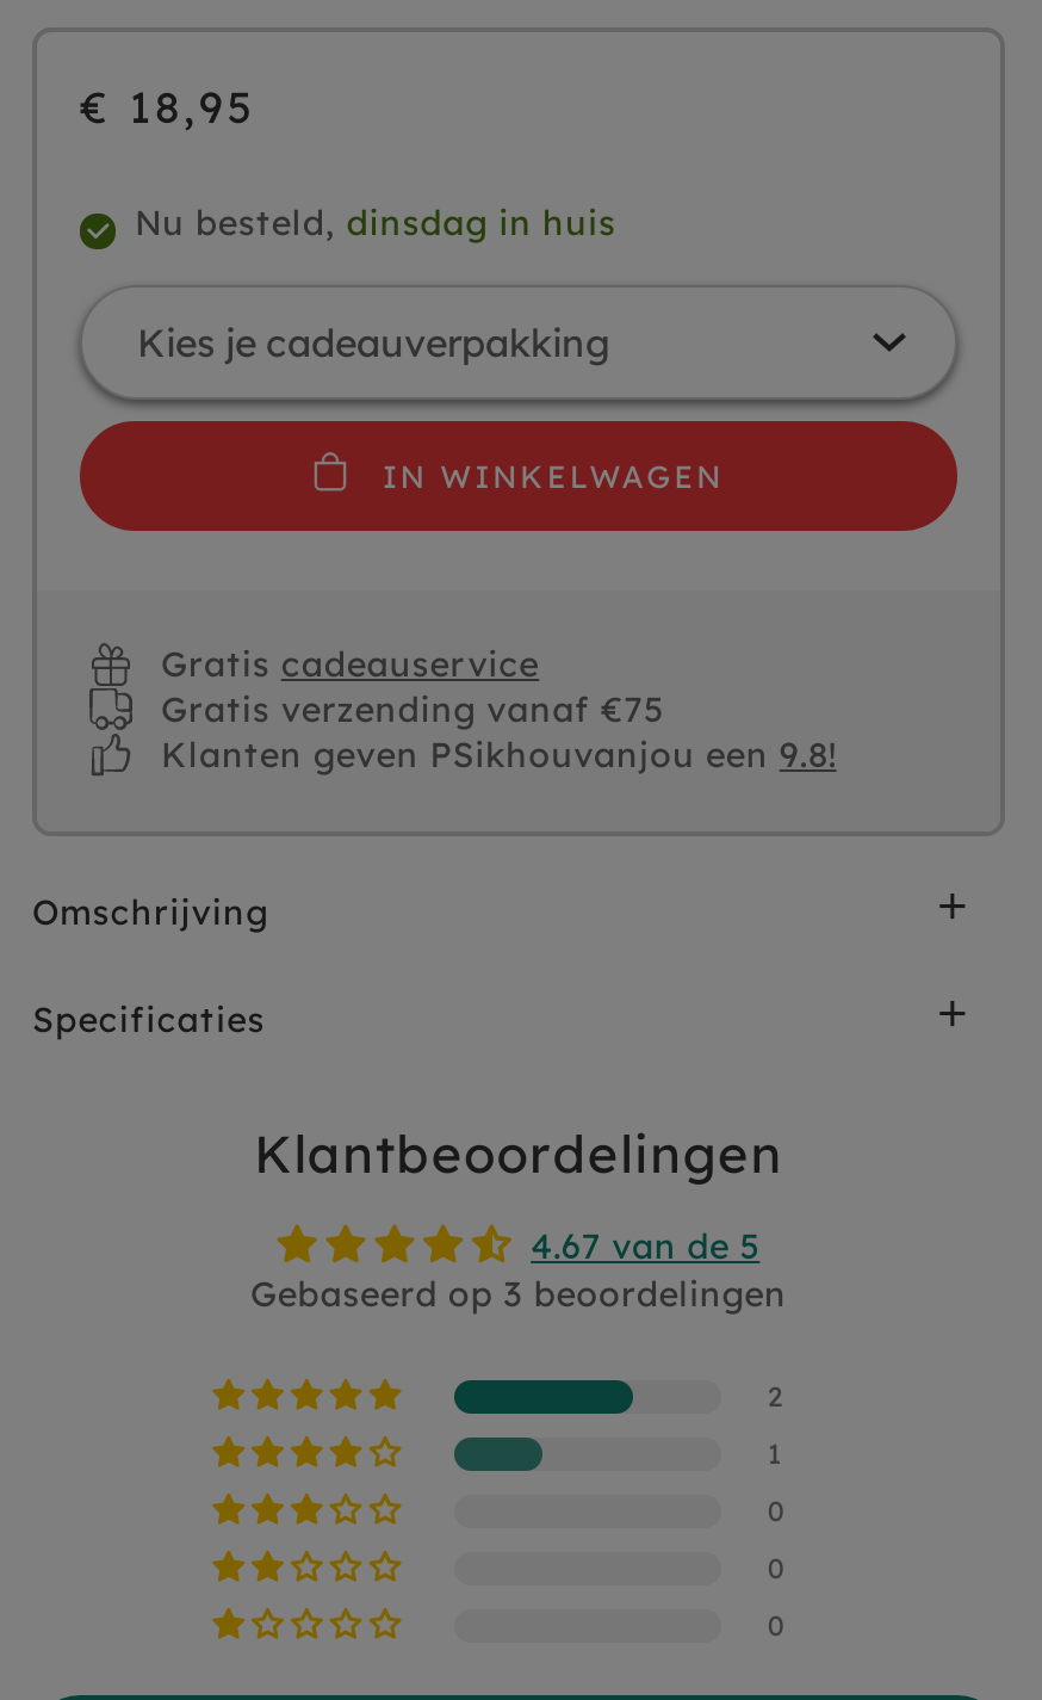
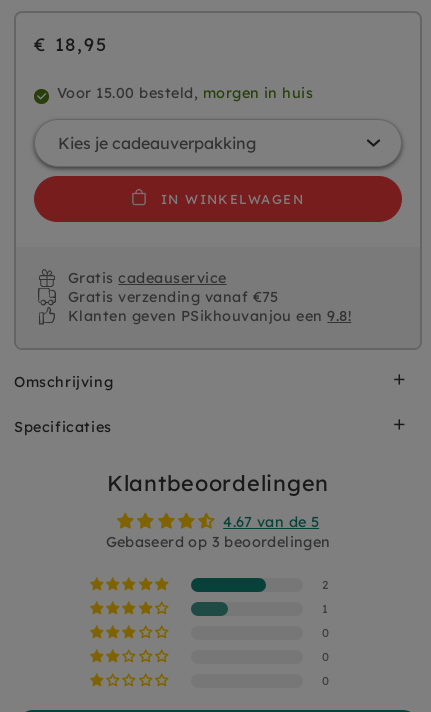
[135,202,616,245] Nu besteld, dinsdag in huis -> [57,84,313,102] Voor 15.00 besteld, morgen in huis

